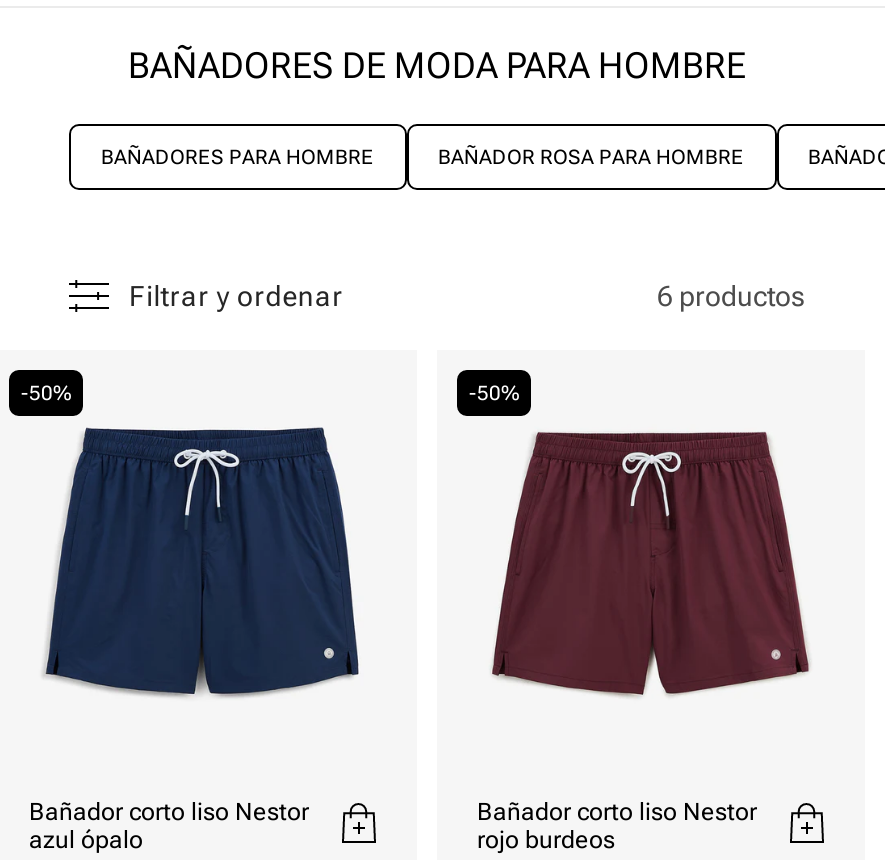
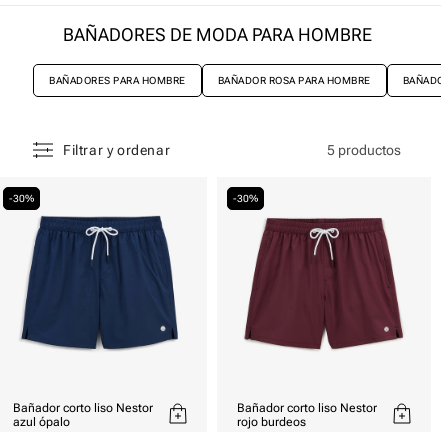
[657,279,805,311] 6 productos -> [327,142,401,158] 5 productos
[21,382,71,404] -50% -> [9,193,34,204] -30%
[469,382,519,404] -50% -> [233,193,258,204] -30%

